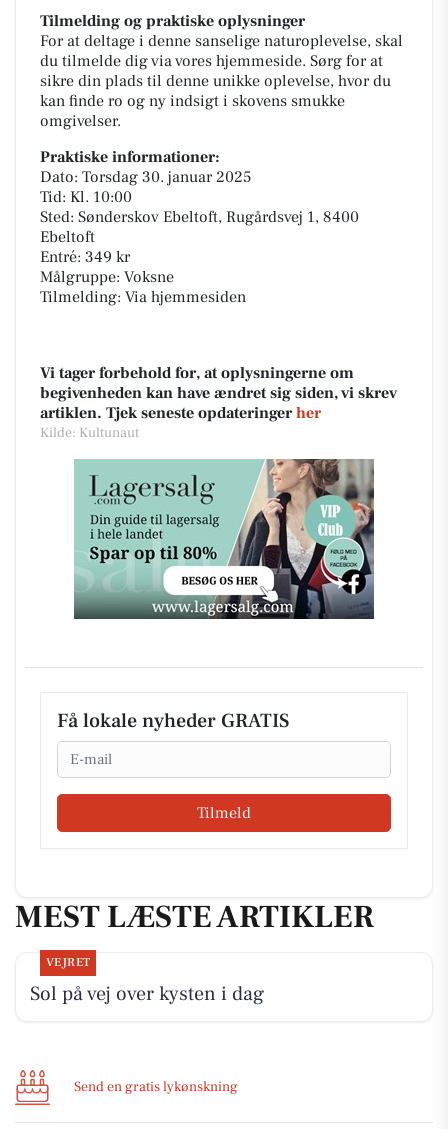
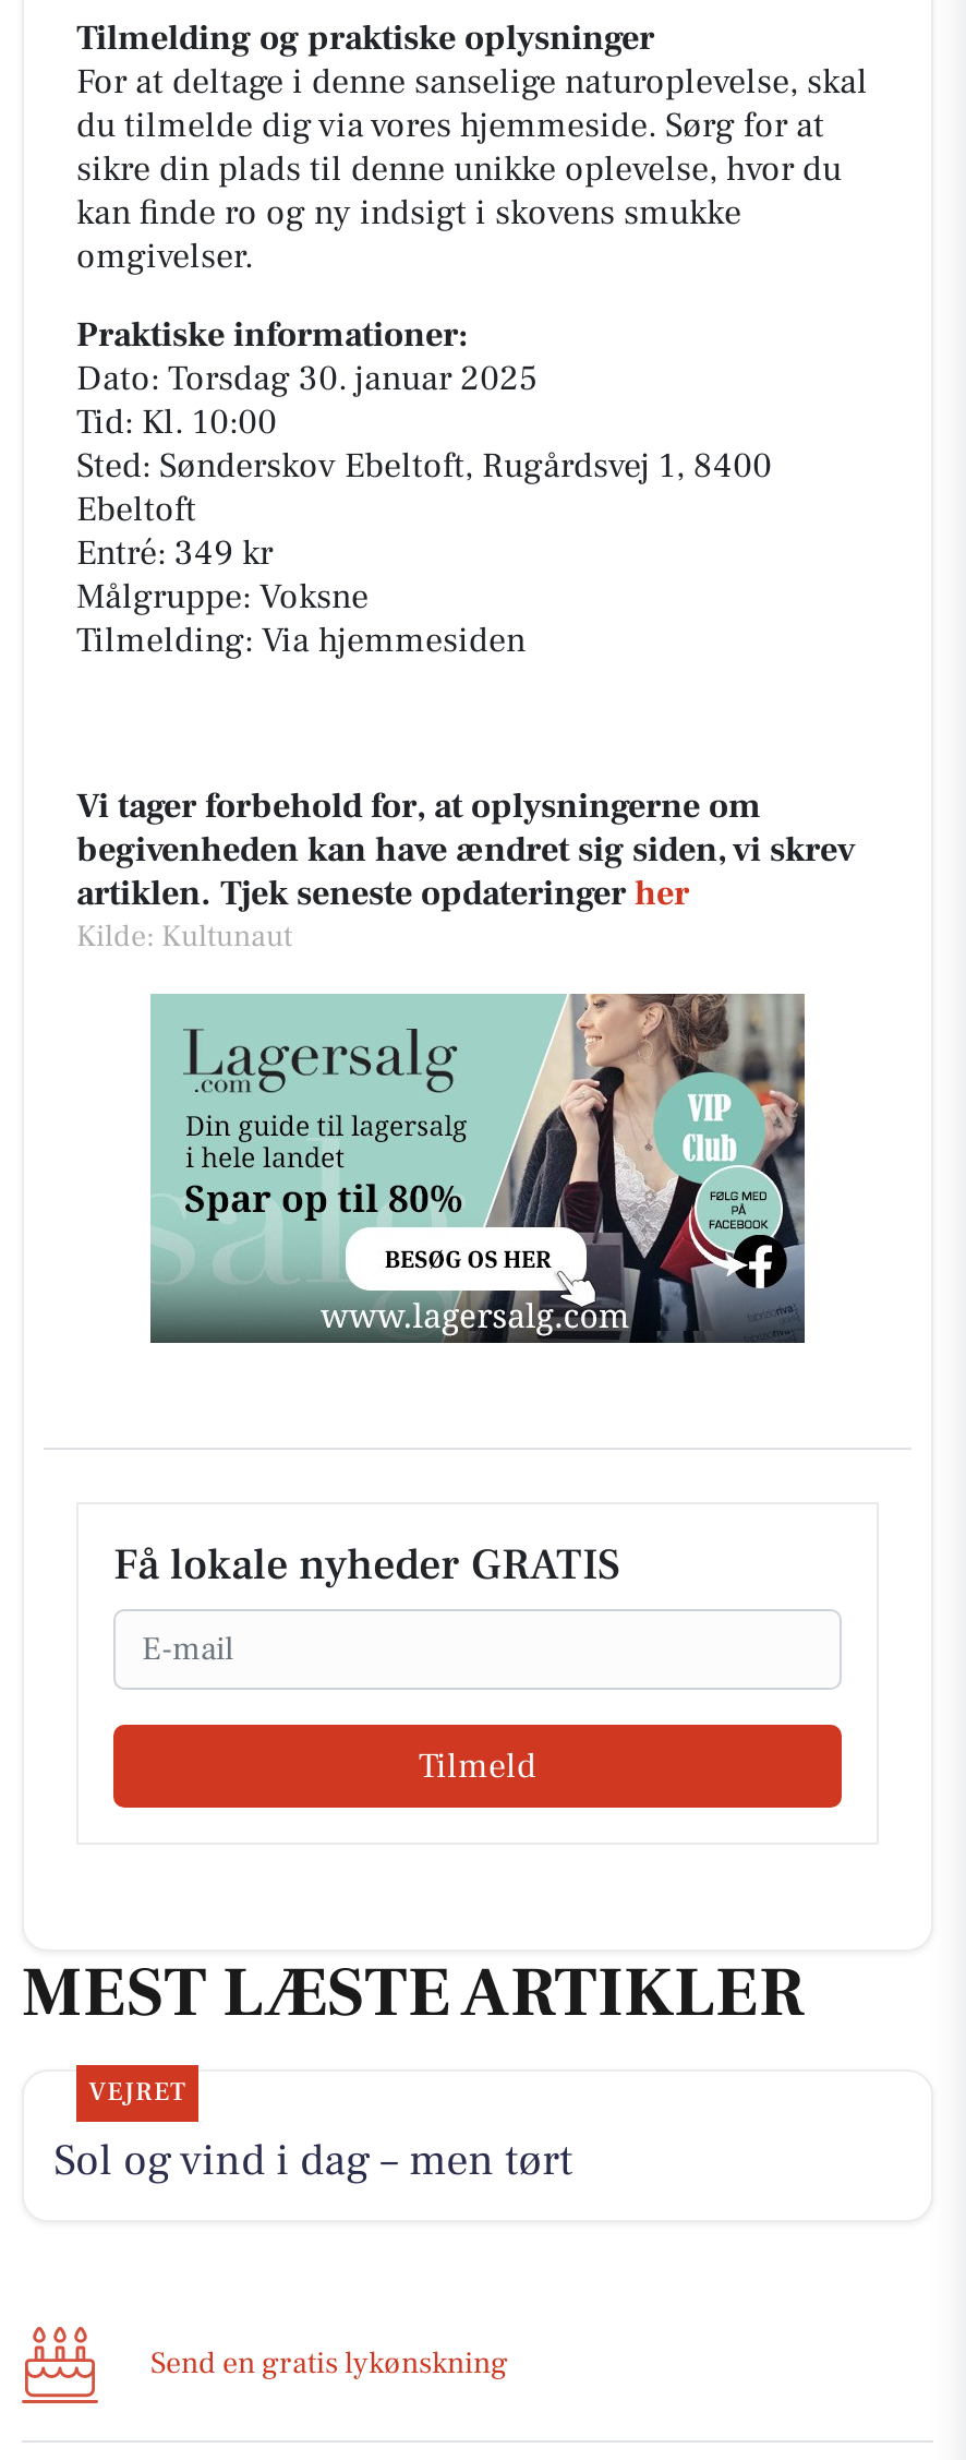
[30,981,264,1007] Sol på vej over kysten i dag -> [54,2133,573,2190] Sol og vind i dag – men tørt

